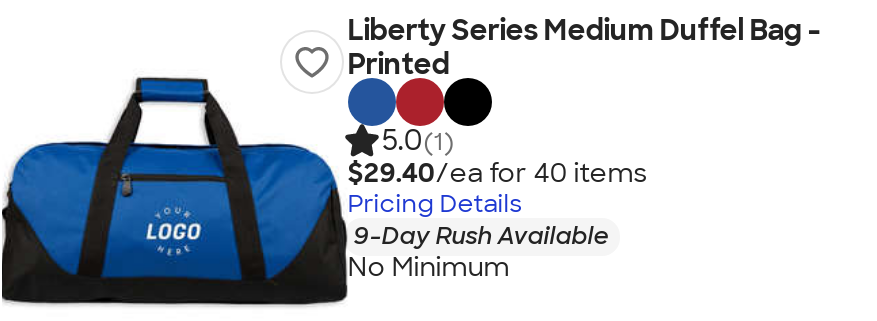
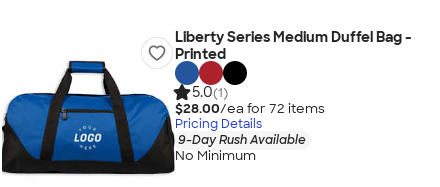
[348,156,648,190] $29.40/ea for 40 items -> [175,100,325,117] $28.00/ea for 72 items

